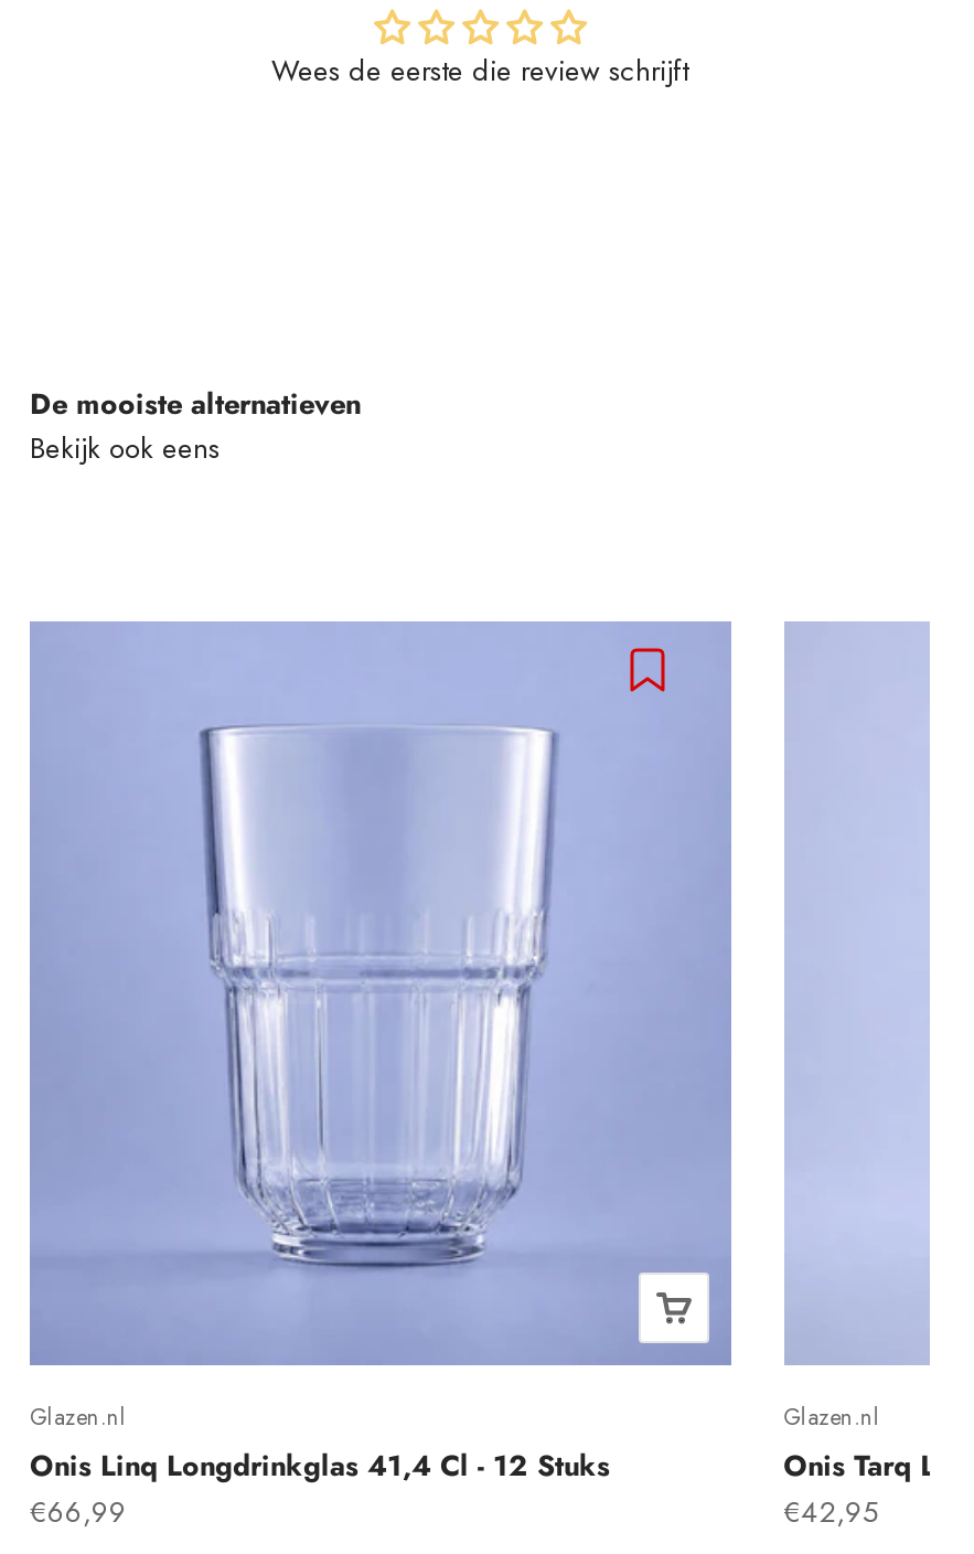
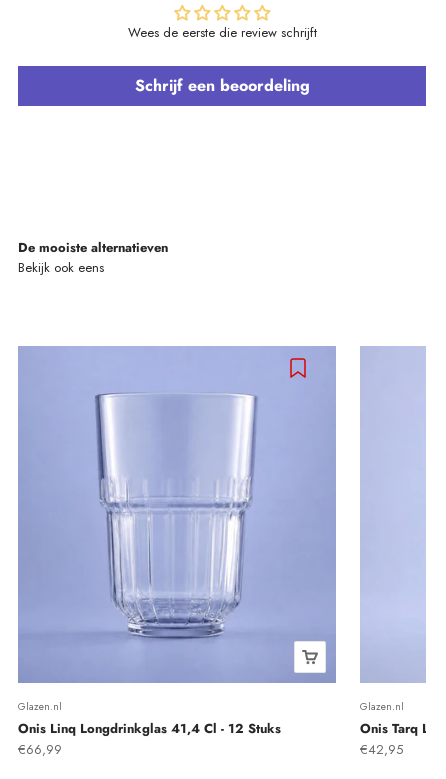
none -> [134,74,309,97] Schrijf een beoordeling

